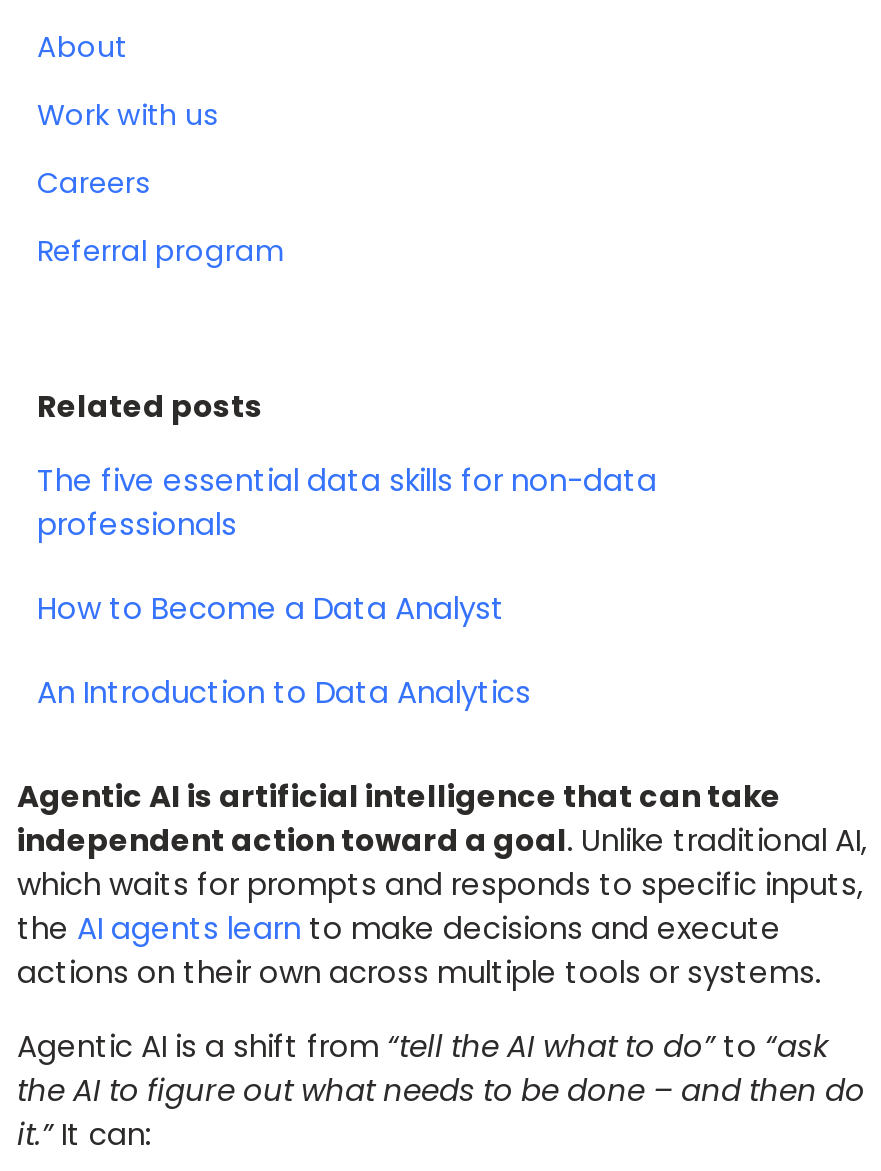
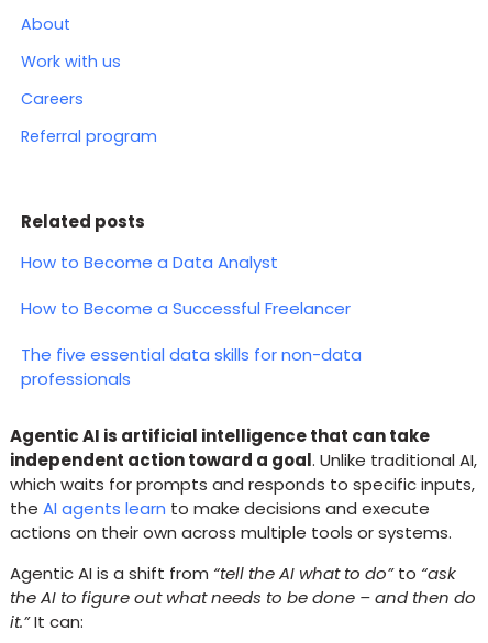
none -> [21,297,351,320] How to Become a Successful Freelancer
moved [37,459,657,545] -> [21,343,362,390]: The five essential data skills for non-data | professionals
moved [37,587,505,629] -> [21,250,278,273]: How to Become a Data Analyst
[37,671,531,713] An Introduction to Data Analytics -> none

